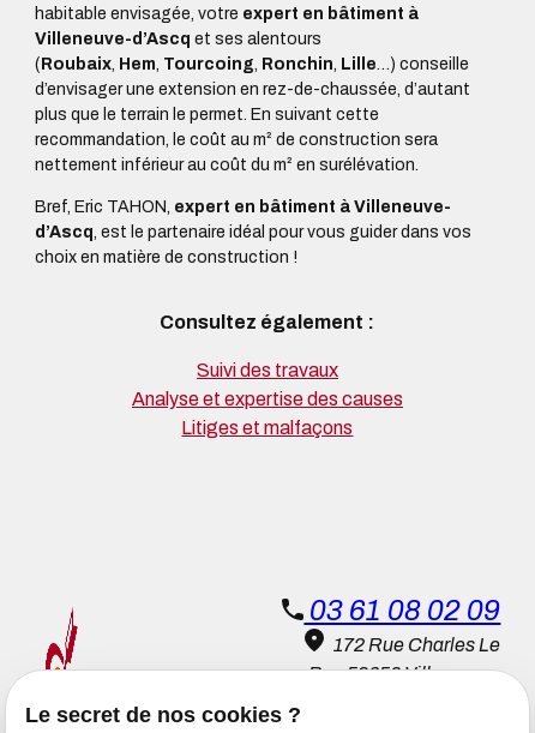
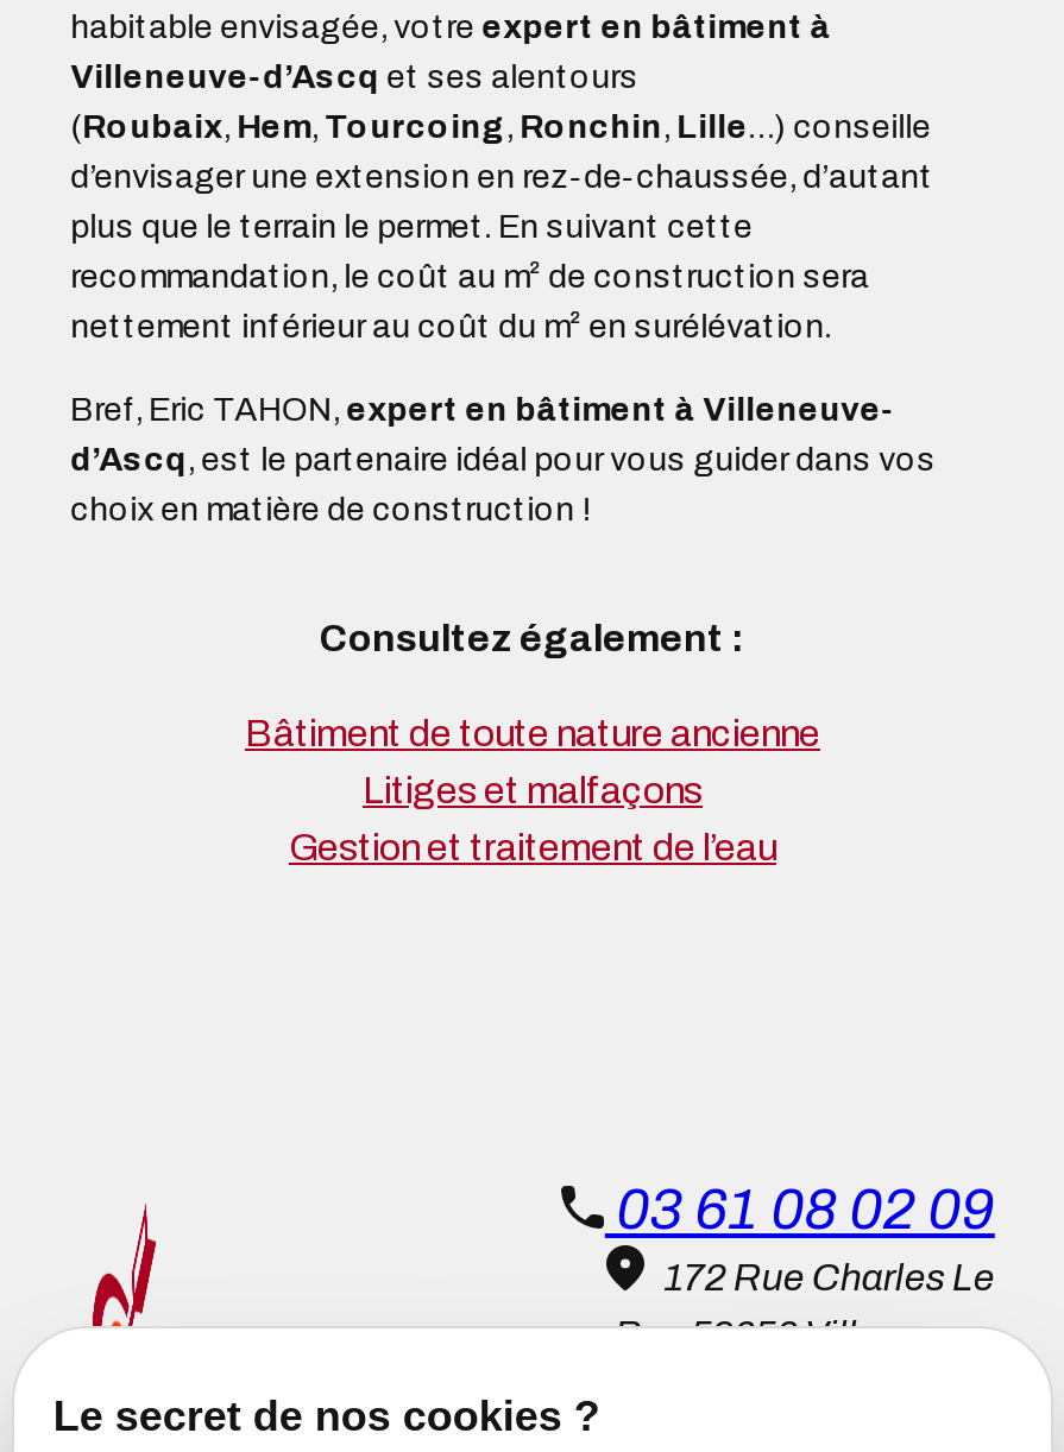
[132,359,403,408] Suivi des travaux | Analyse et expertise des causes -> [245,712,820,752] Bâtiment de toute nature ancienne
moved [182,417,353,437] -> [363,769,703,809]: Litiges et malfaçons
none -> [289,826,776,866] Gestion et traitement de l’eau

